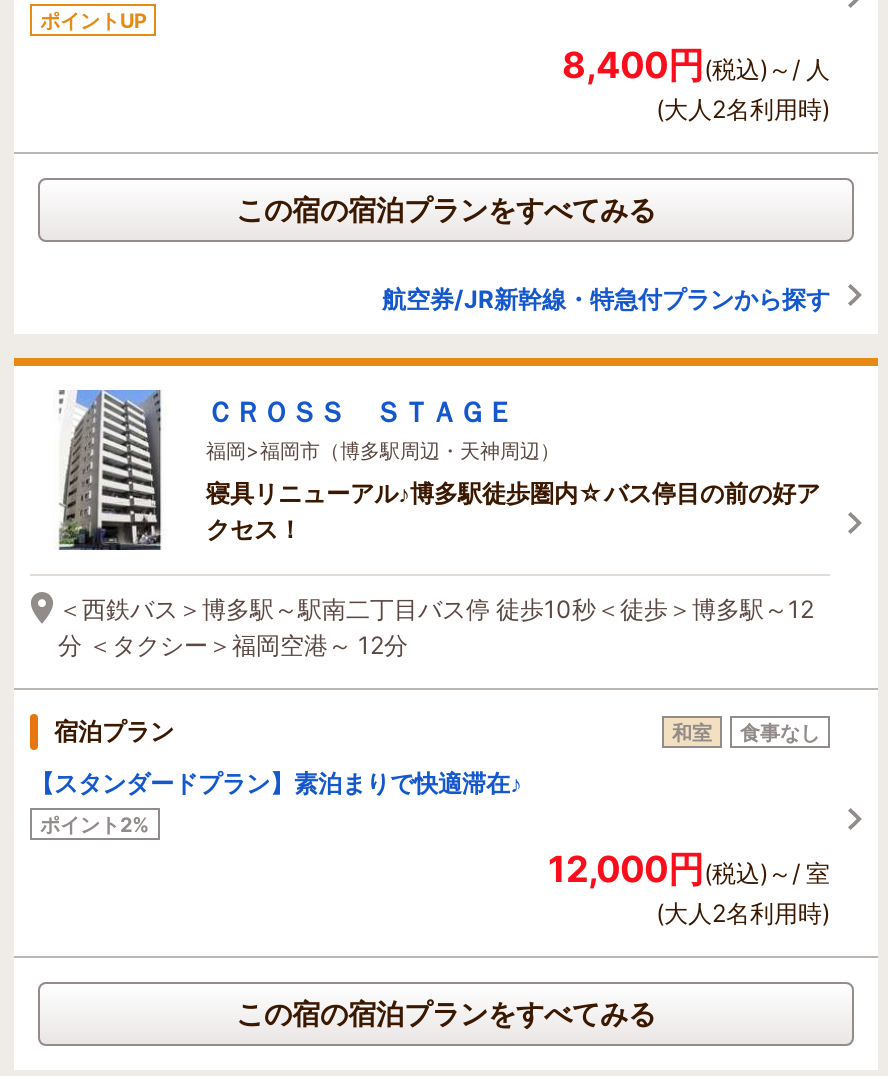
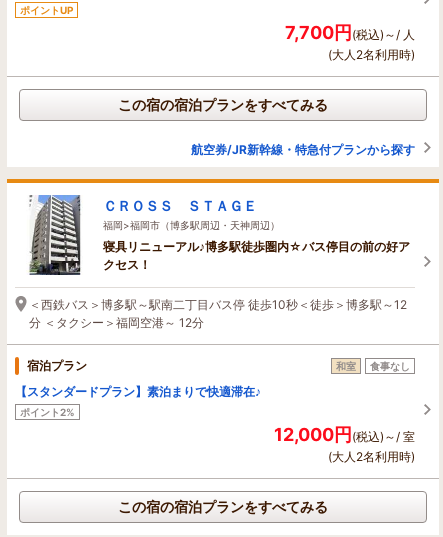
[562,43,830,85] 8,400円(税込)～/ 人 -> [285,22,415,43] 7,700円(税込)～/ 人

